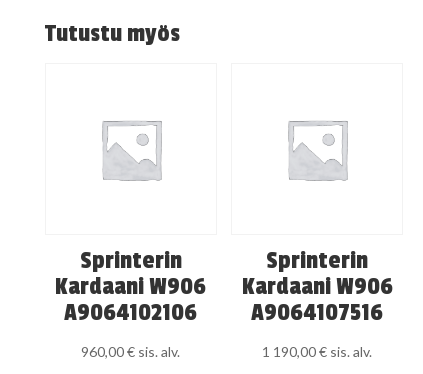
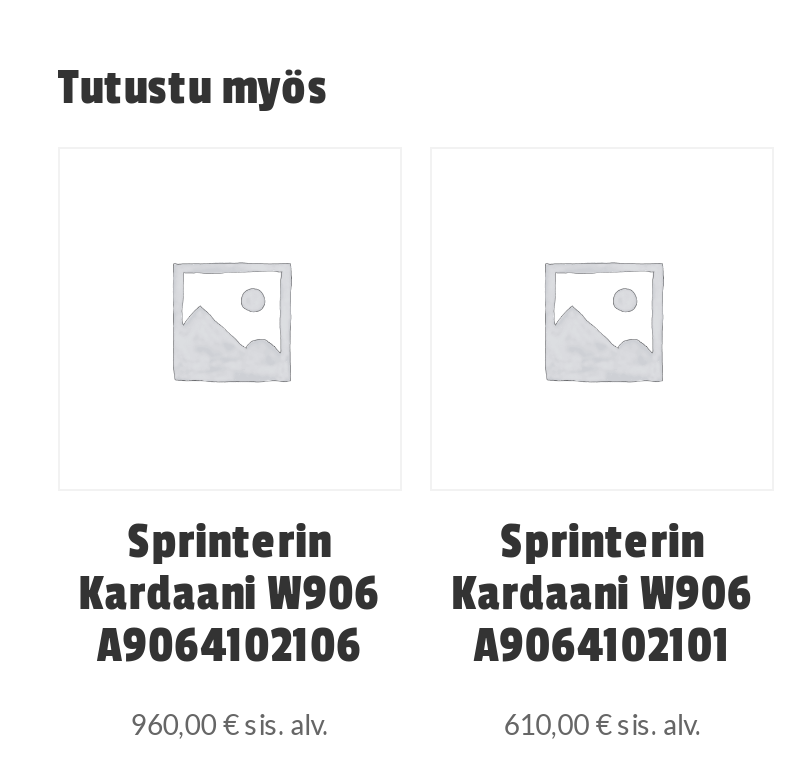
[64,298,383,327] A9064102106 A9064107516 -> [97,617,731,675] A9064102106 A9064102101
[262,343,372,360] 1 190,00 € sis. alv. -> [503,707,701,741] 610,00 € sis. alv.

